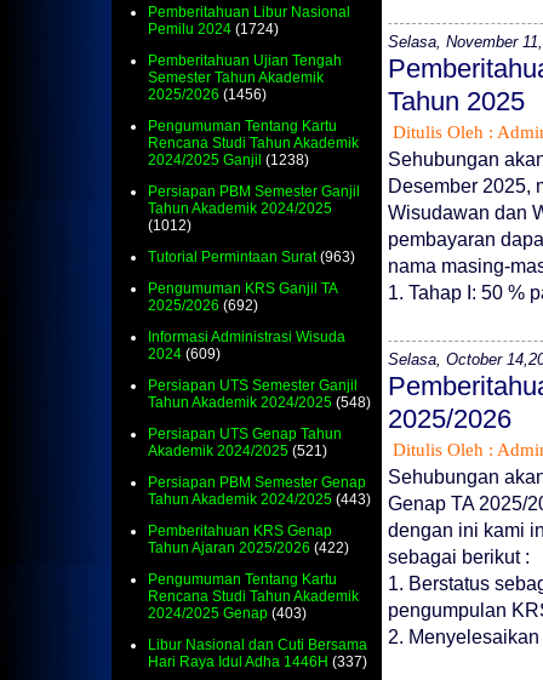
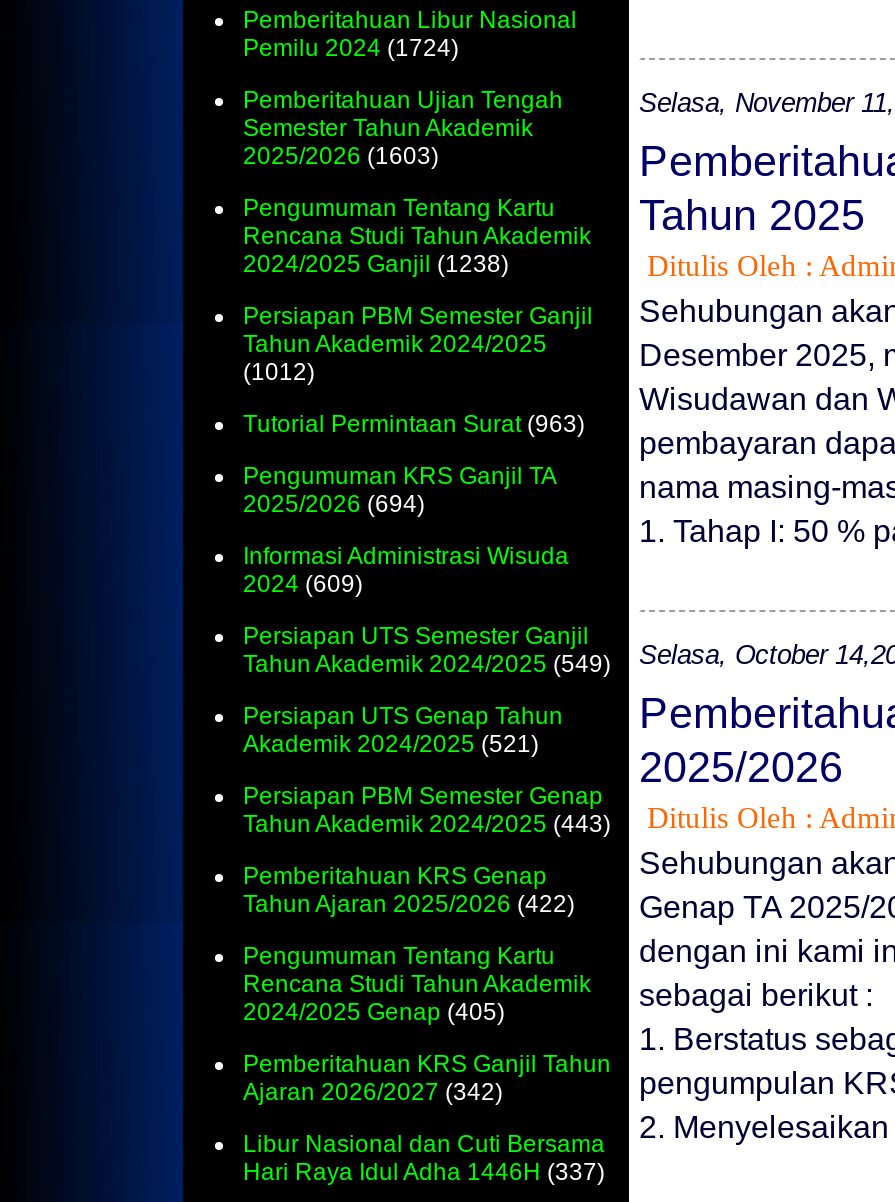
[148,86,267,103] 2025/2026 (1456) -> [243,142,439,170] 2025/2026 (1603)
[148,297,258,314] 2025/2026 (692) -> [243,490,425,518] 2025/2026 (694)
[148,394,371,411] Tahun Akademik 2024/2025 (548) -> [243,650,611,678] Tahun Akademik 2024/2025 (549)
[148,605,307,622] 2024/2025 Genap (403) -> [243,998,611,1106] 2024/2025 Genap (405) | Pemberitahuan KRS Ganjil Tahun | Ajaran 2026/2027 (342)

